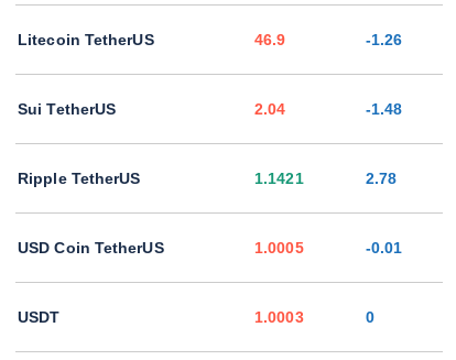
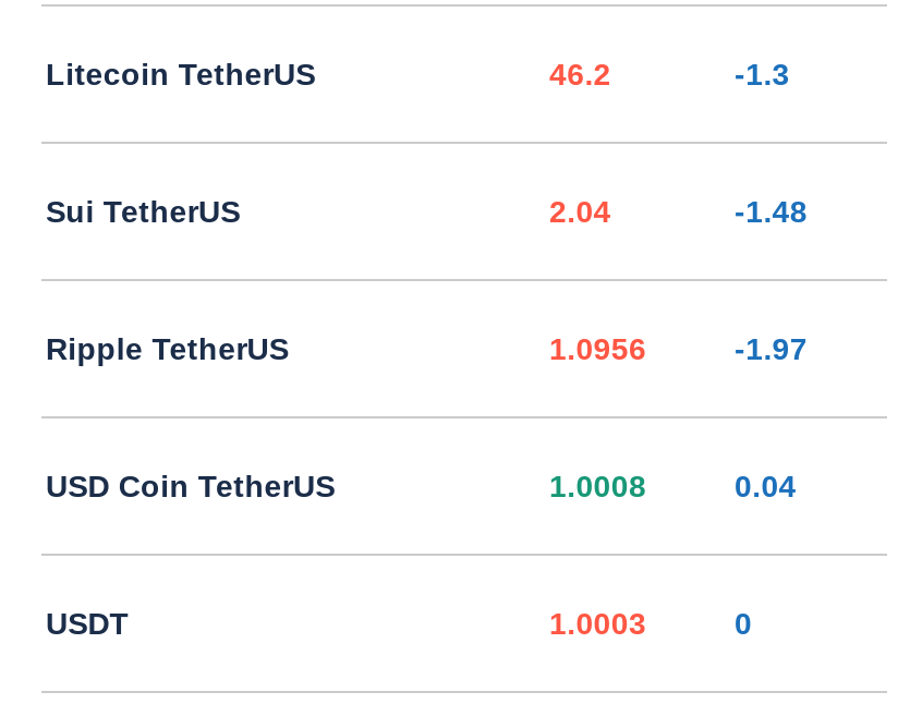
[254,31,286,49] 46.9 -> [549,57,611,92] 46.2
[366,31,403,49] -1.26 -> [735,57,790,92] -1.3
[254,170,304,187] 1.1421 -> [549,332,646,366] 1.0956
[366,170,397,187] 2.78 -> [735,332,808,366] -1.97
[254,239,304,257] 1.0005 -> [549,469,646,504] 1.0008
[366,239,403,257] -0.01 -> [735,469,796,504] 0.04

